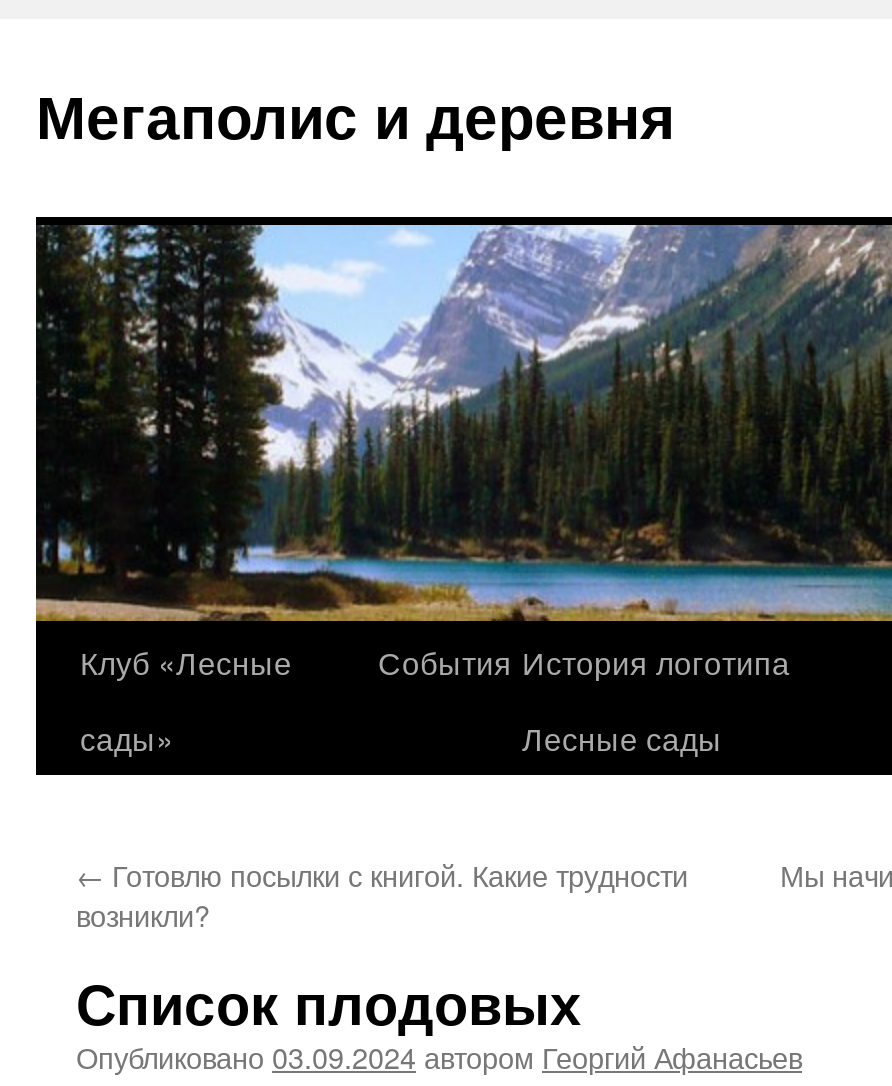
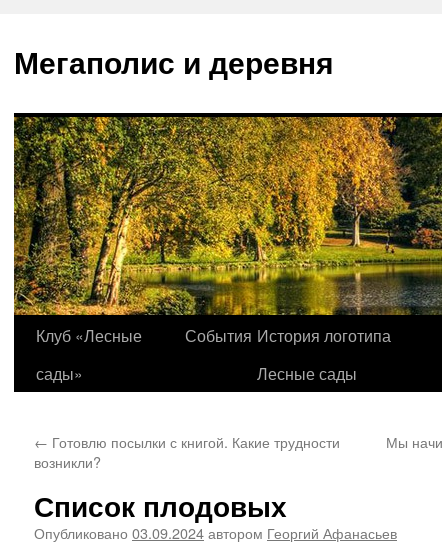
[34,223,886,623] [image] -> [13,116,439,315] [image]

